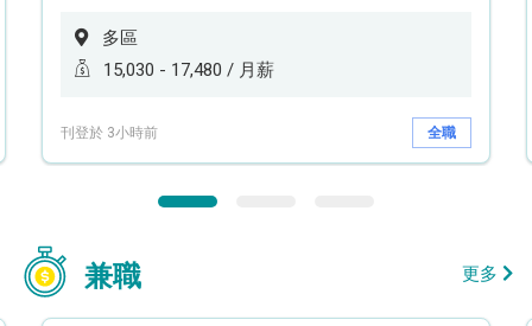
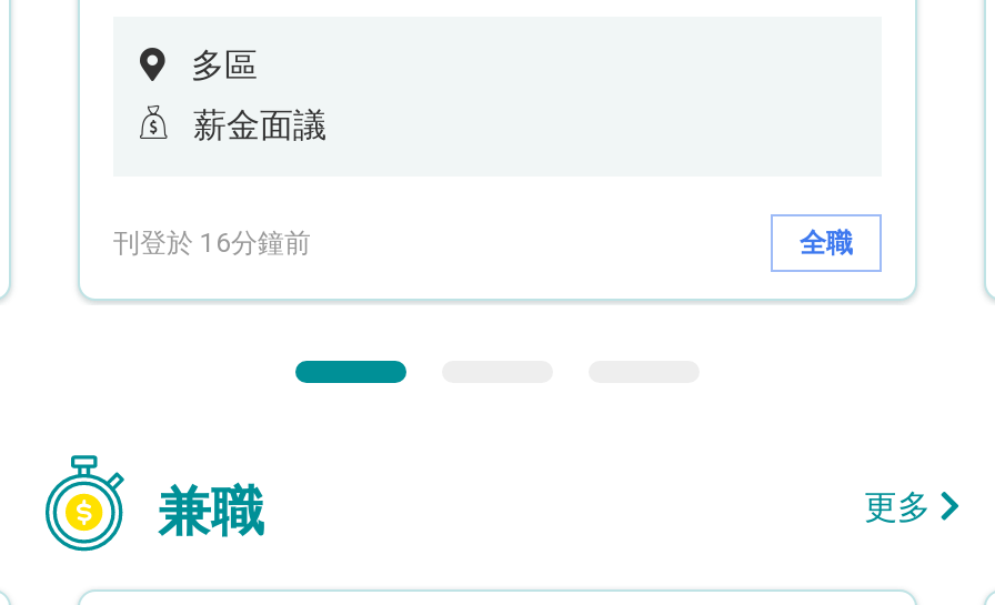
[103,60,274,81] 15,030 - 17,480 / 月薪 -> [193,106,326,146] 薪金面議
[61,124,158,140] 刊登於 3小時前 -> [113,226,311,258] 刊登於 16分鐘前

